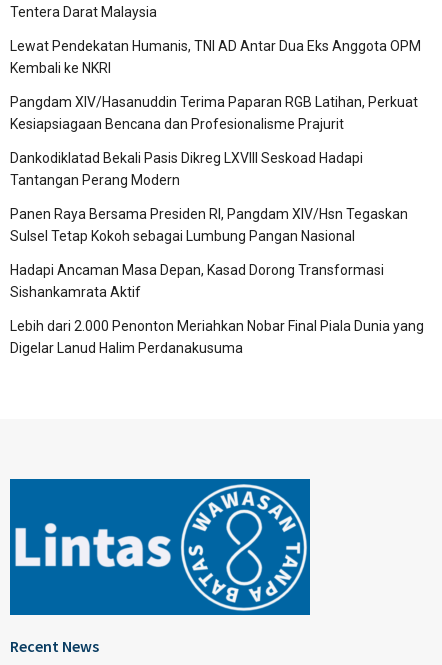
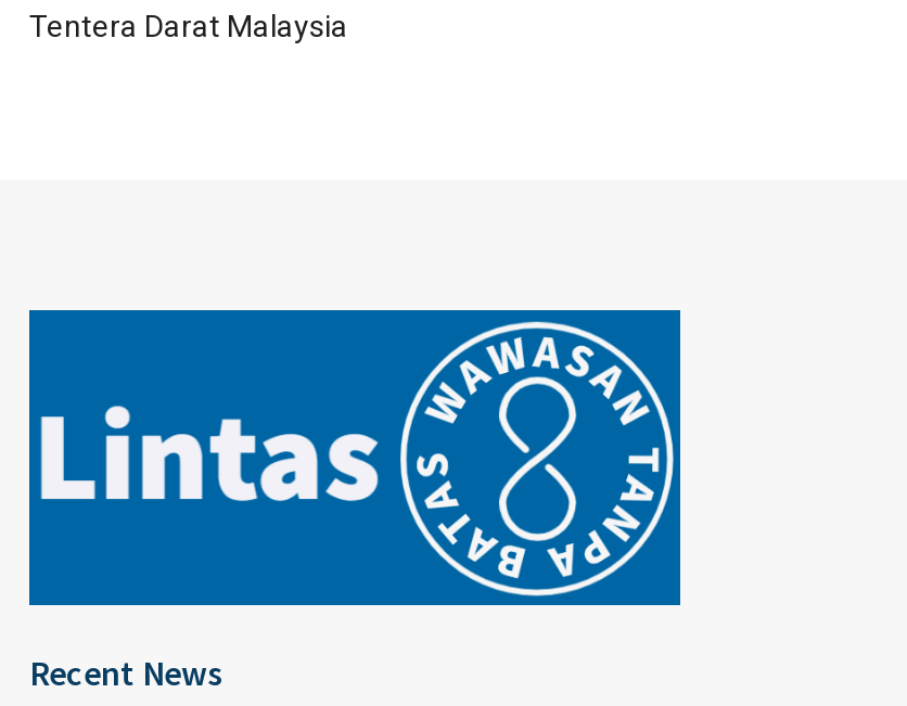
[10,38,424,356] Lewat Pendekatan Humanis, TNI AD Antar Dua Eks Anggota OPM | Kembali ke NKRI | Pangdam XIV/Hasanuddin Terima Paparan RGB Latihan, Perkuat | Kesiapsiagaan Bencana dan Profesionalisme Prajurit | Dankodiklatad Bekali Pasis Dikreg LXVIII Seskoad Hadapi | Tantangan Perang Modern | Panen Raya Bersama Presiden RI, Pangdam XIV/Hsn Tegaskan | Sulsel Tetap Kokoh sebagai Lumbung Pangan Nasional | Hadapi Ancaman Masa Depan, Kasad Dorong Transformasi | Sishankamrata Aktif | Lebih dari 2.000 Penonton Meriahkan Nobar Final Piala Dunia yang | Digelar Lanud Halim Perdanakusuma -> none

